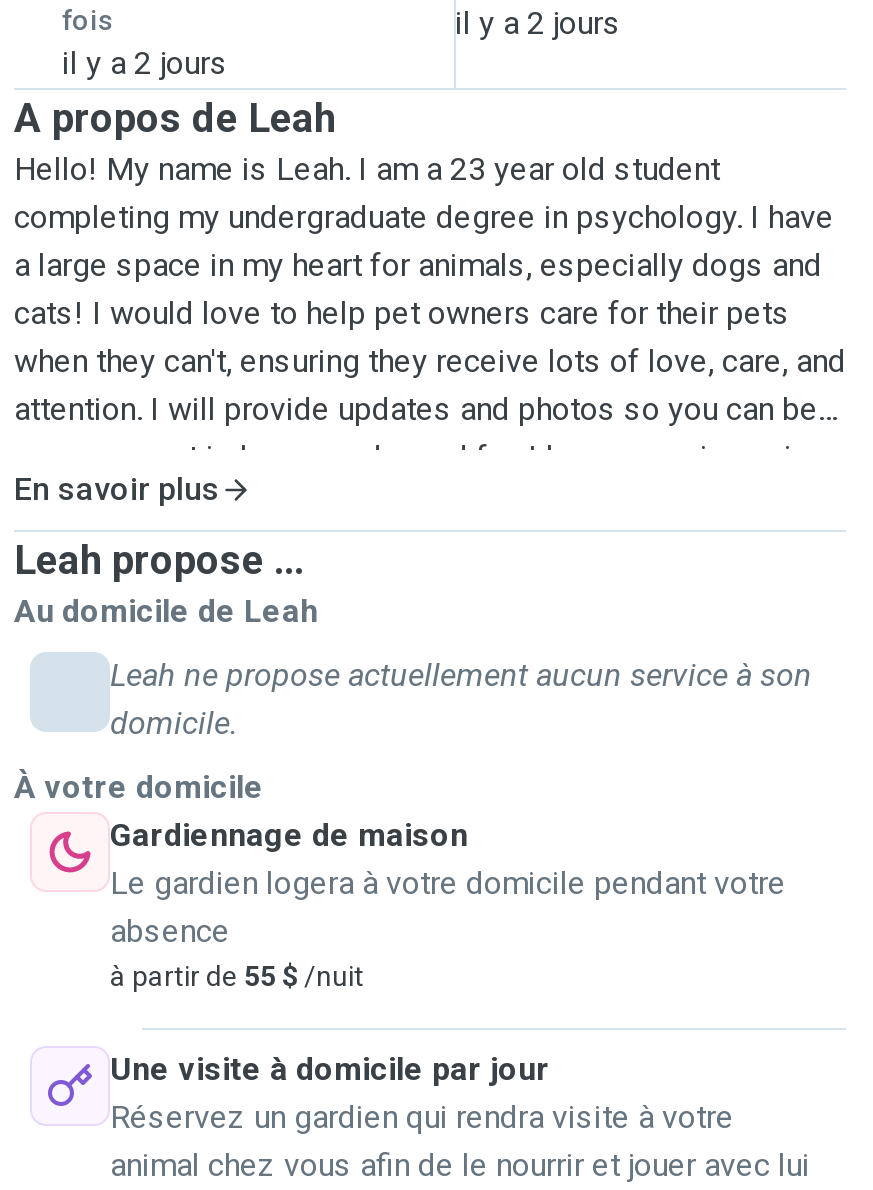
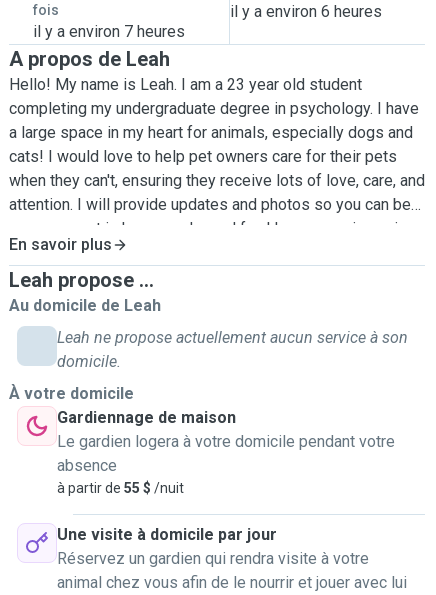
[455,4,621,42] il y a 2 jours -> [229,2,381,21] il y a environ 6 heures
[62,44,228,82] il y a 2 jours -> [33,22,185,41] il y a environ 7 heures

